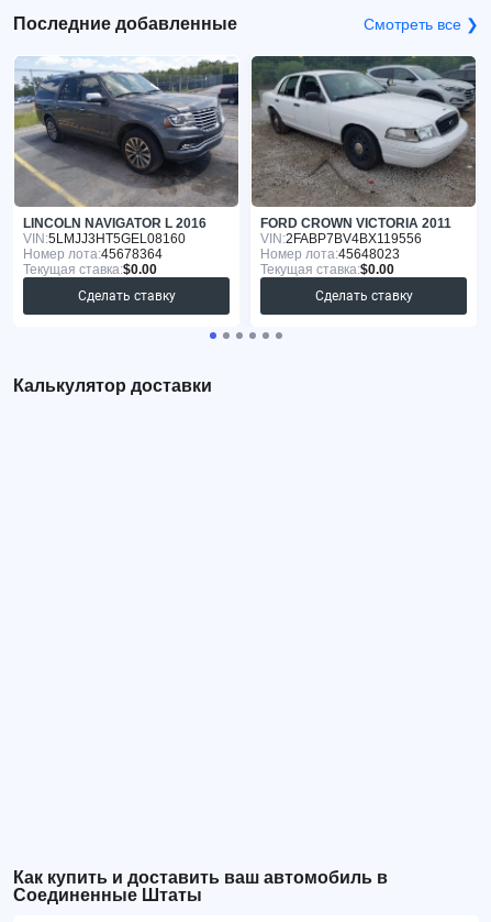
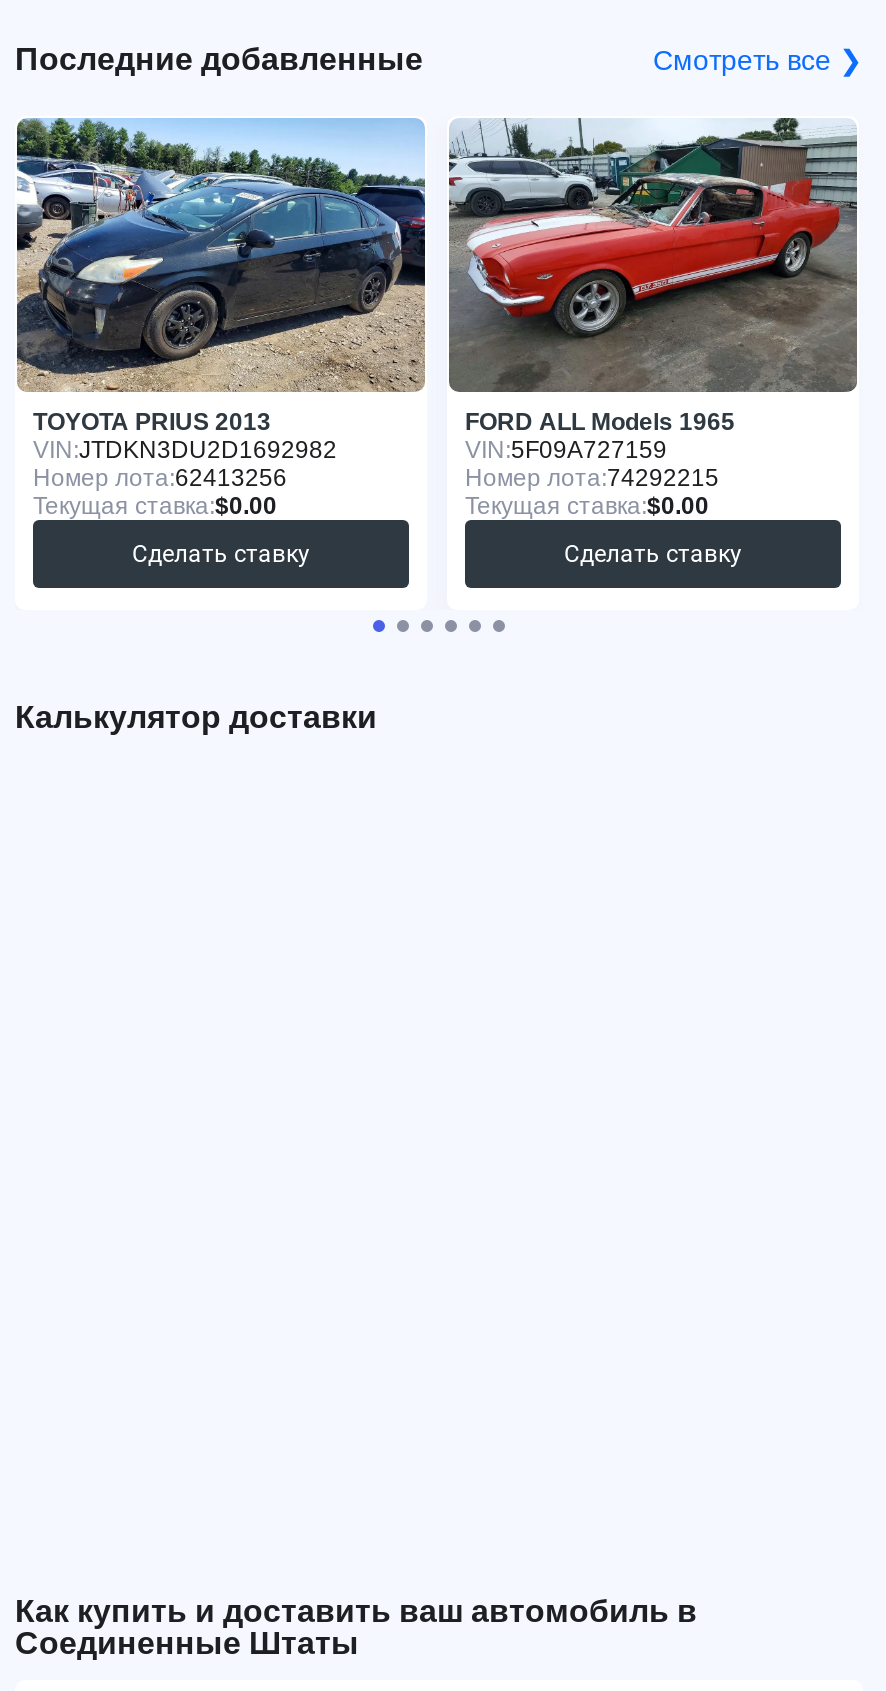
[13,56,239,262] [image] | LINCOLN NAVIGATOR L 2016 | VIN: 5LMJJ3HT5GEL08160 | Номер лота:45678364 -> [15,116,427,492] [image] | TOYOTA PRIUS 2013 | VIN: JTDKN3DU2D1692982 | Номер лота:62413256
[250,55,477,231] [image] | FORD CROWN VICTORIA 2011 -> [449,118,857,436] [image] | FORD ALL Models 1965
[260,231,422,246] VIN: 2FABP7BV4BX119556 -> [465,436,667,464] VIN: 5F09A727159
[260,246,400,262] Номер лота:45648023 -> [465,464,719,492] Номер лота:74292215

